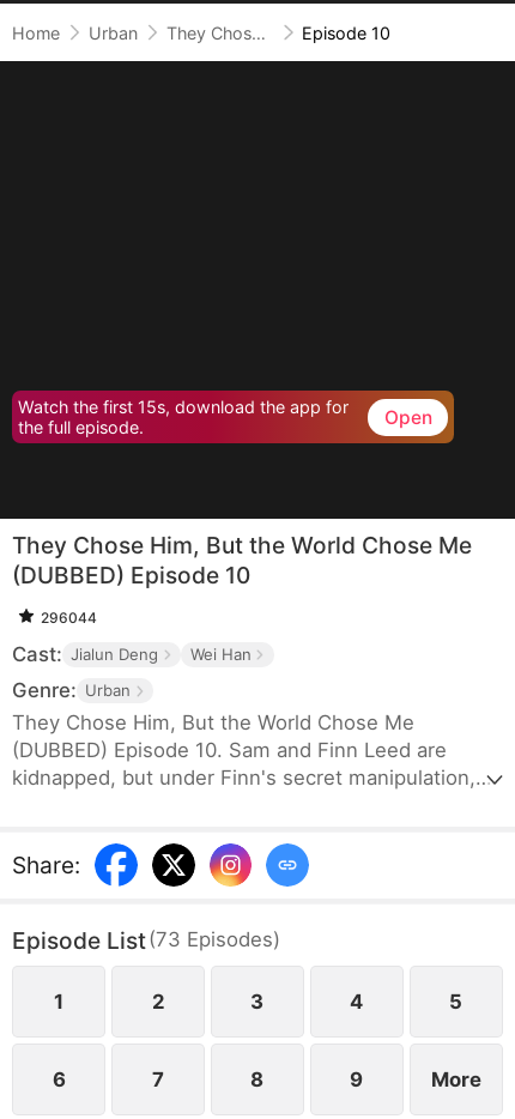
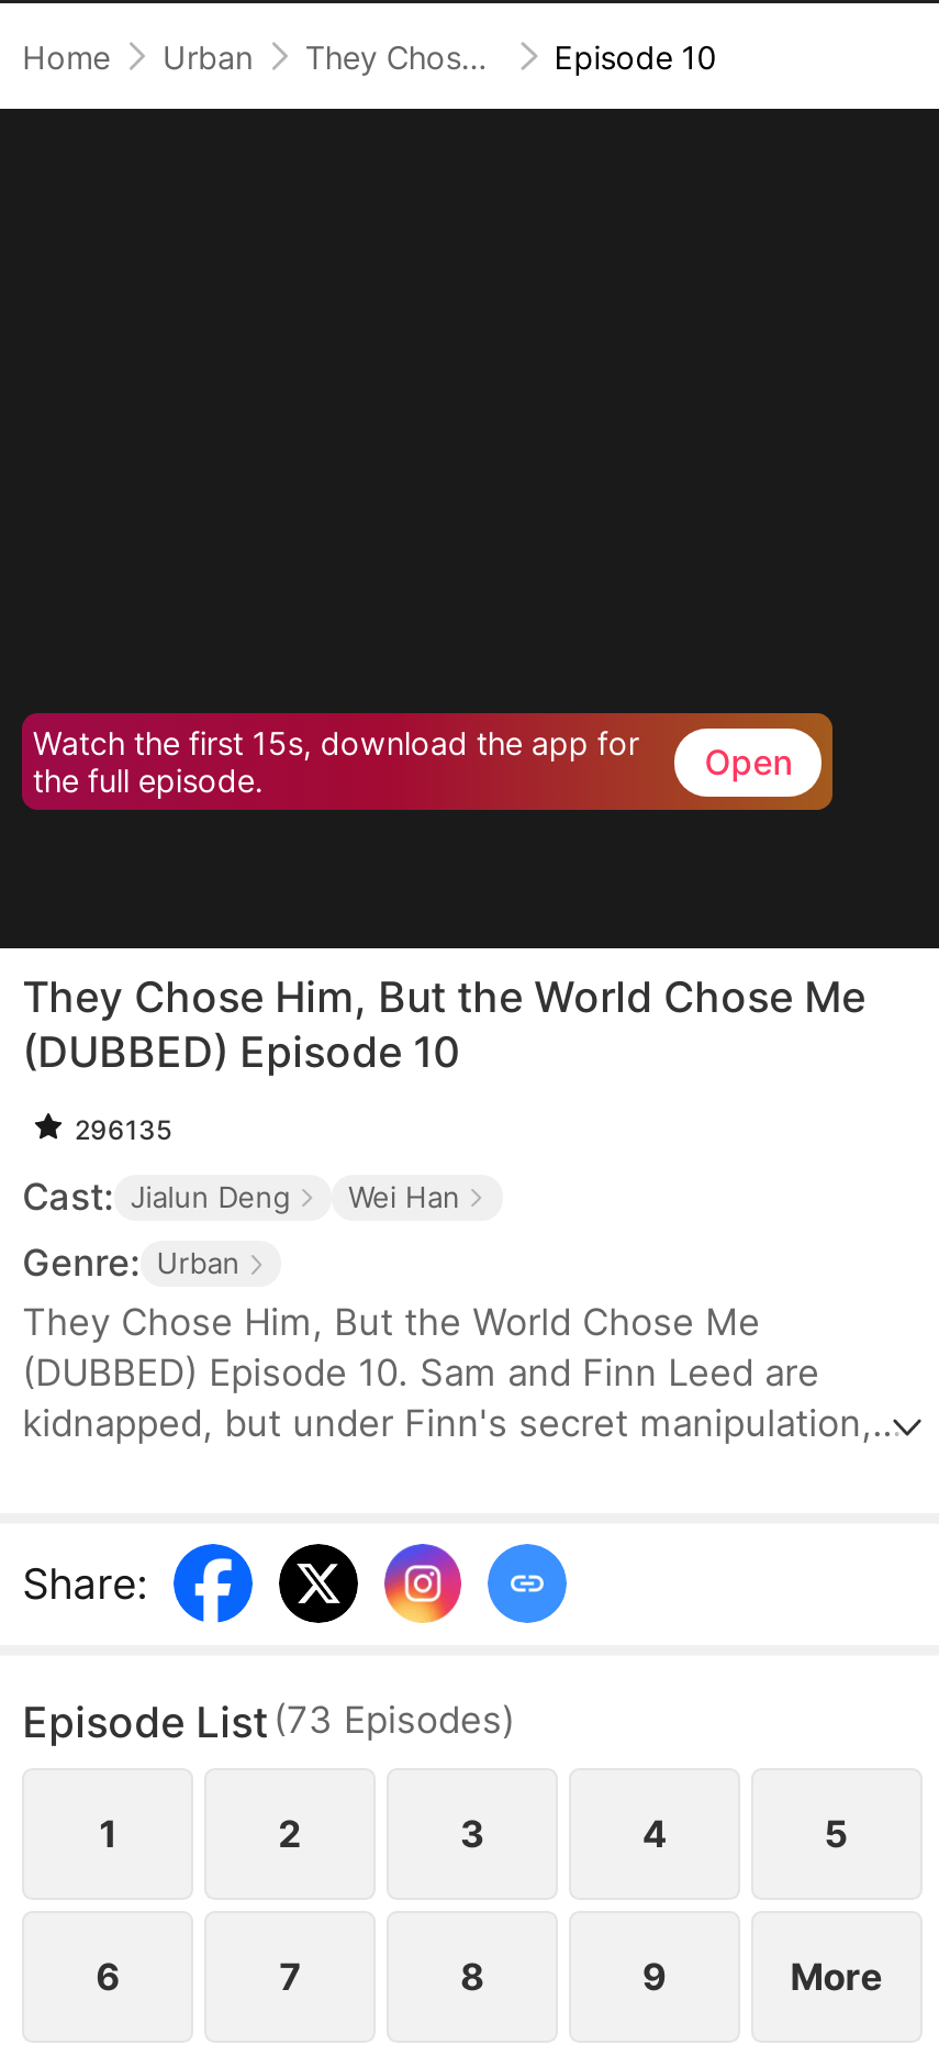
[41,608,97,626] 296044 -> [75,1113,171,1145] 296135

